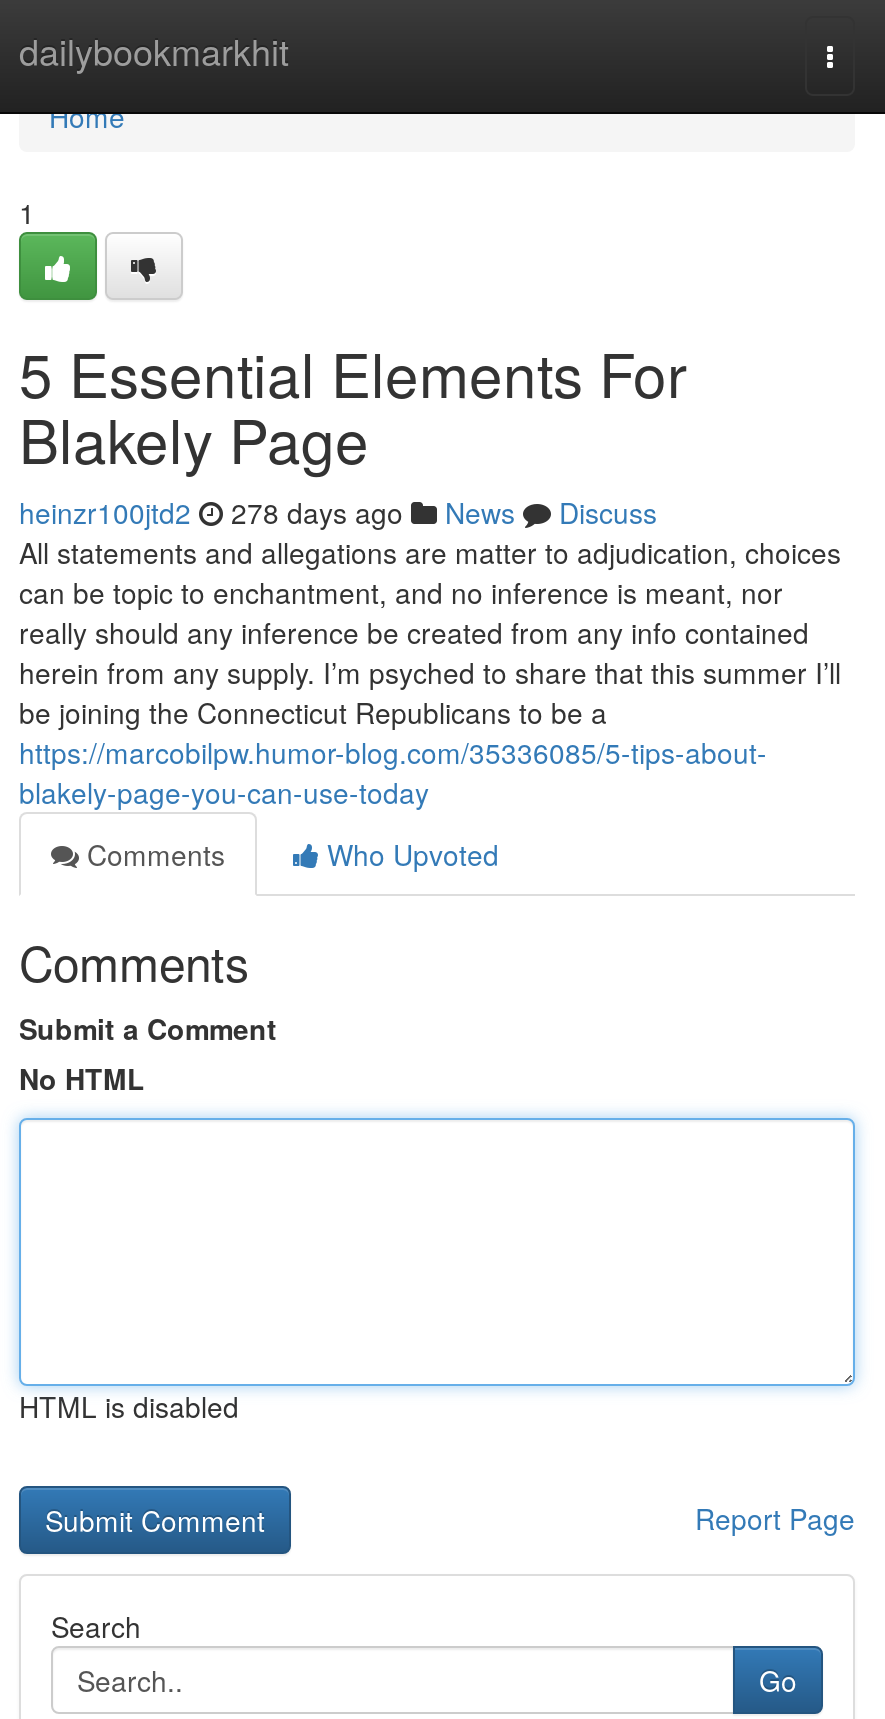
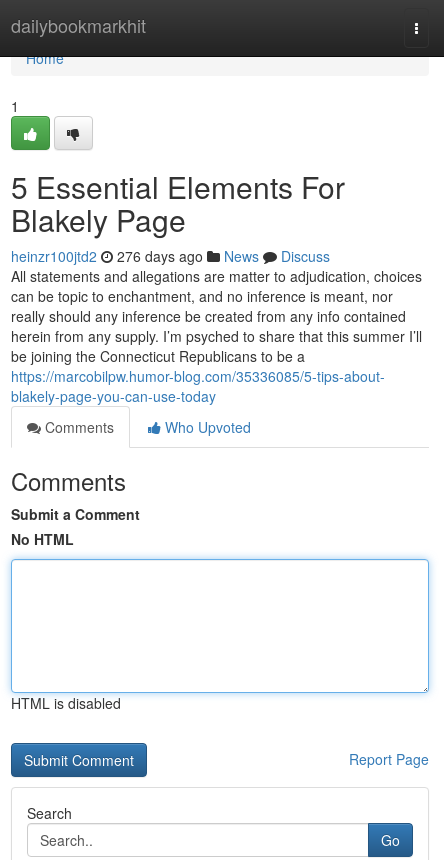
[19,492,657,532] heinzr100jtd2 278 days ago News Discuss -> [11,246,330,266] heinzr100jtd2 276 days ago News Discuss

